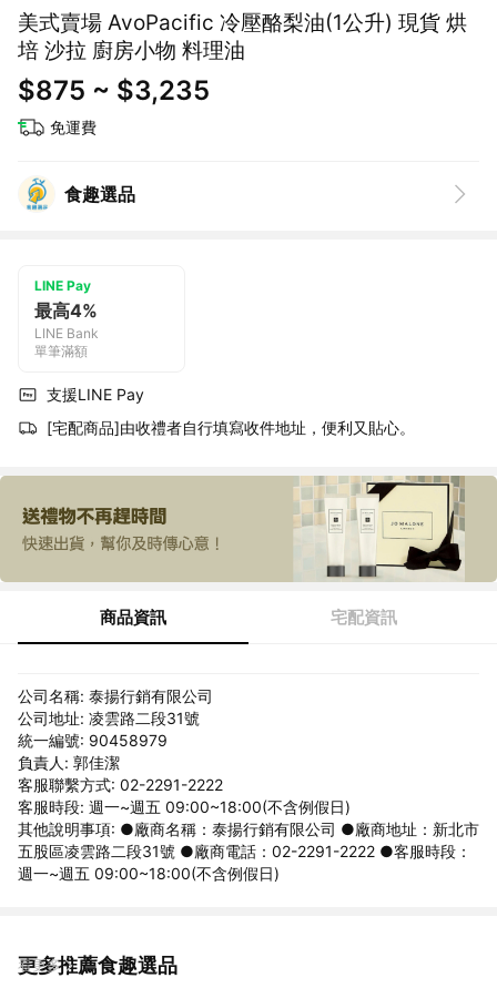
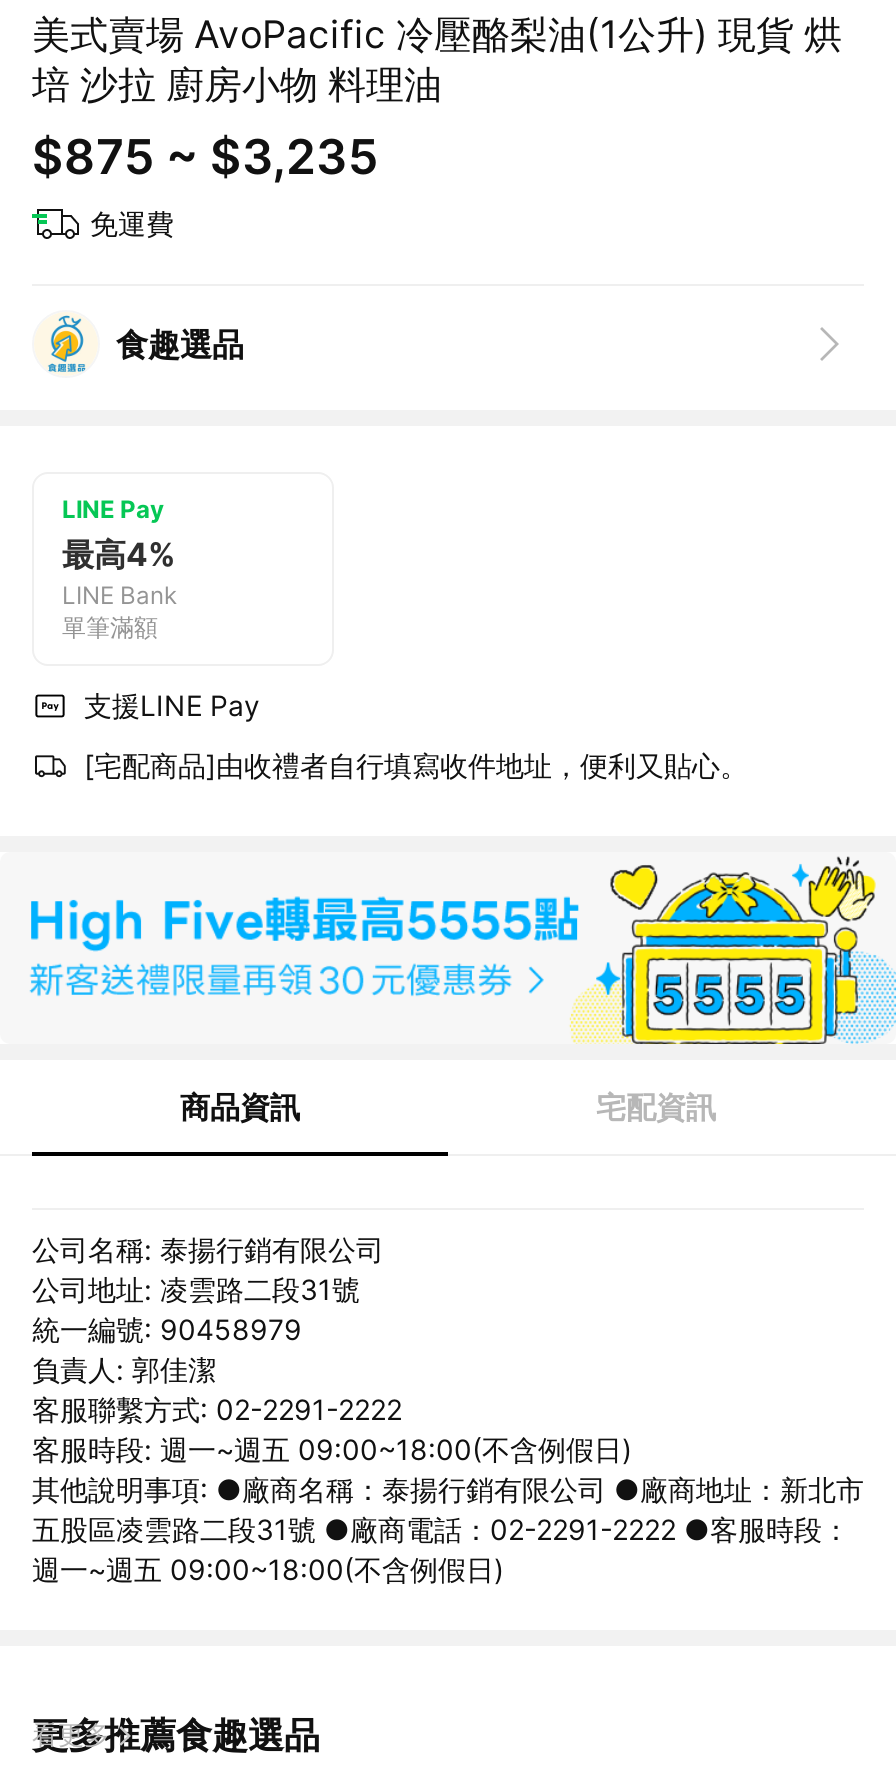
[3,475,494,582] [image] -> [6,852,890,1046] [image]

